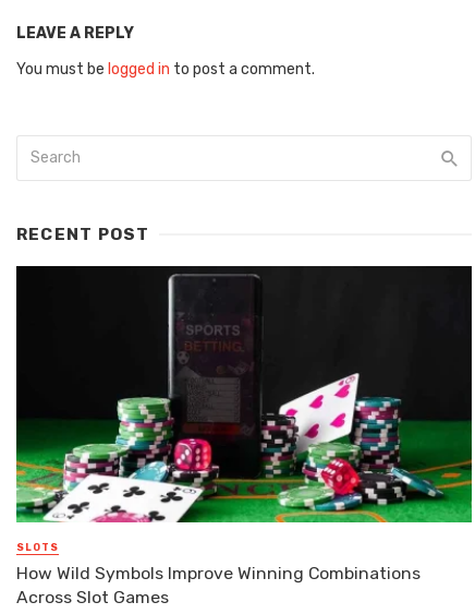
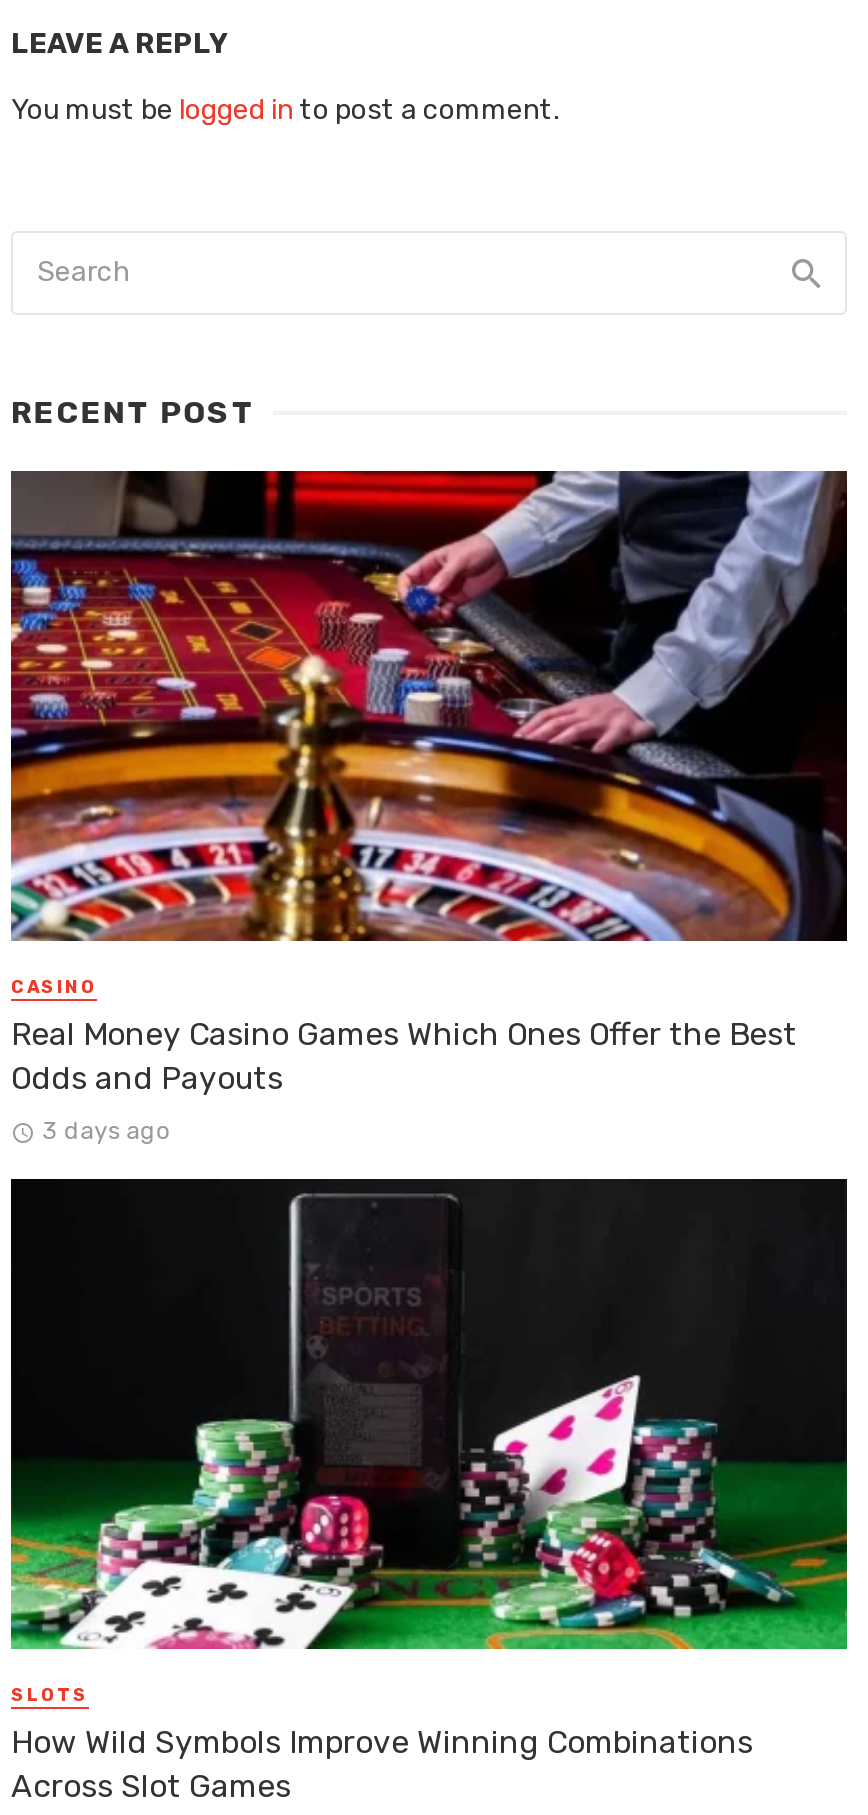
none -> [9,469,849,1146] [image] | CASINO | Real Money Casino Games Which Ones Offer the Best | Odds and Payouts | 3 days ago

